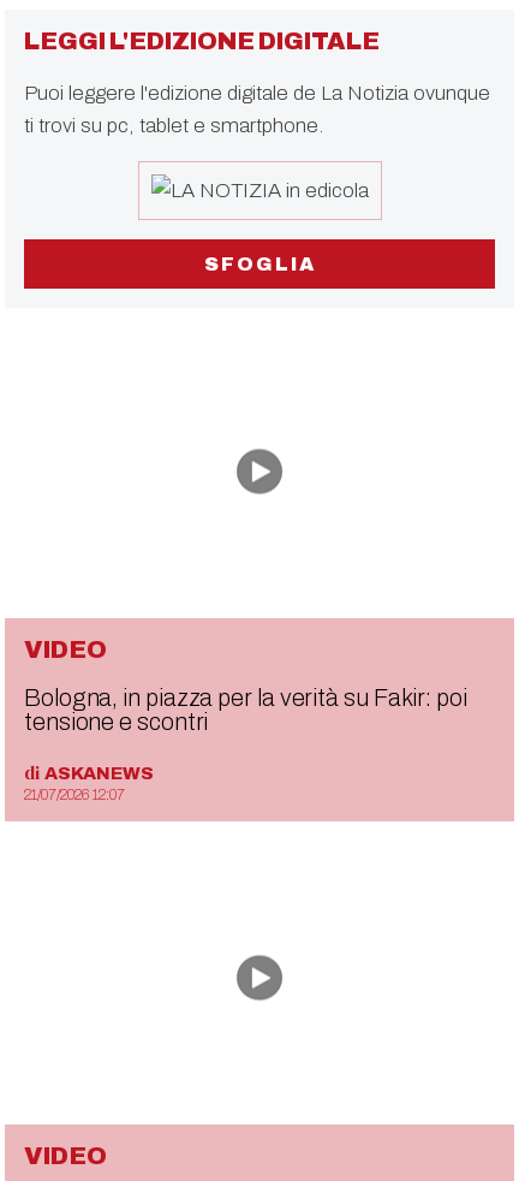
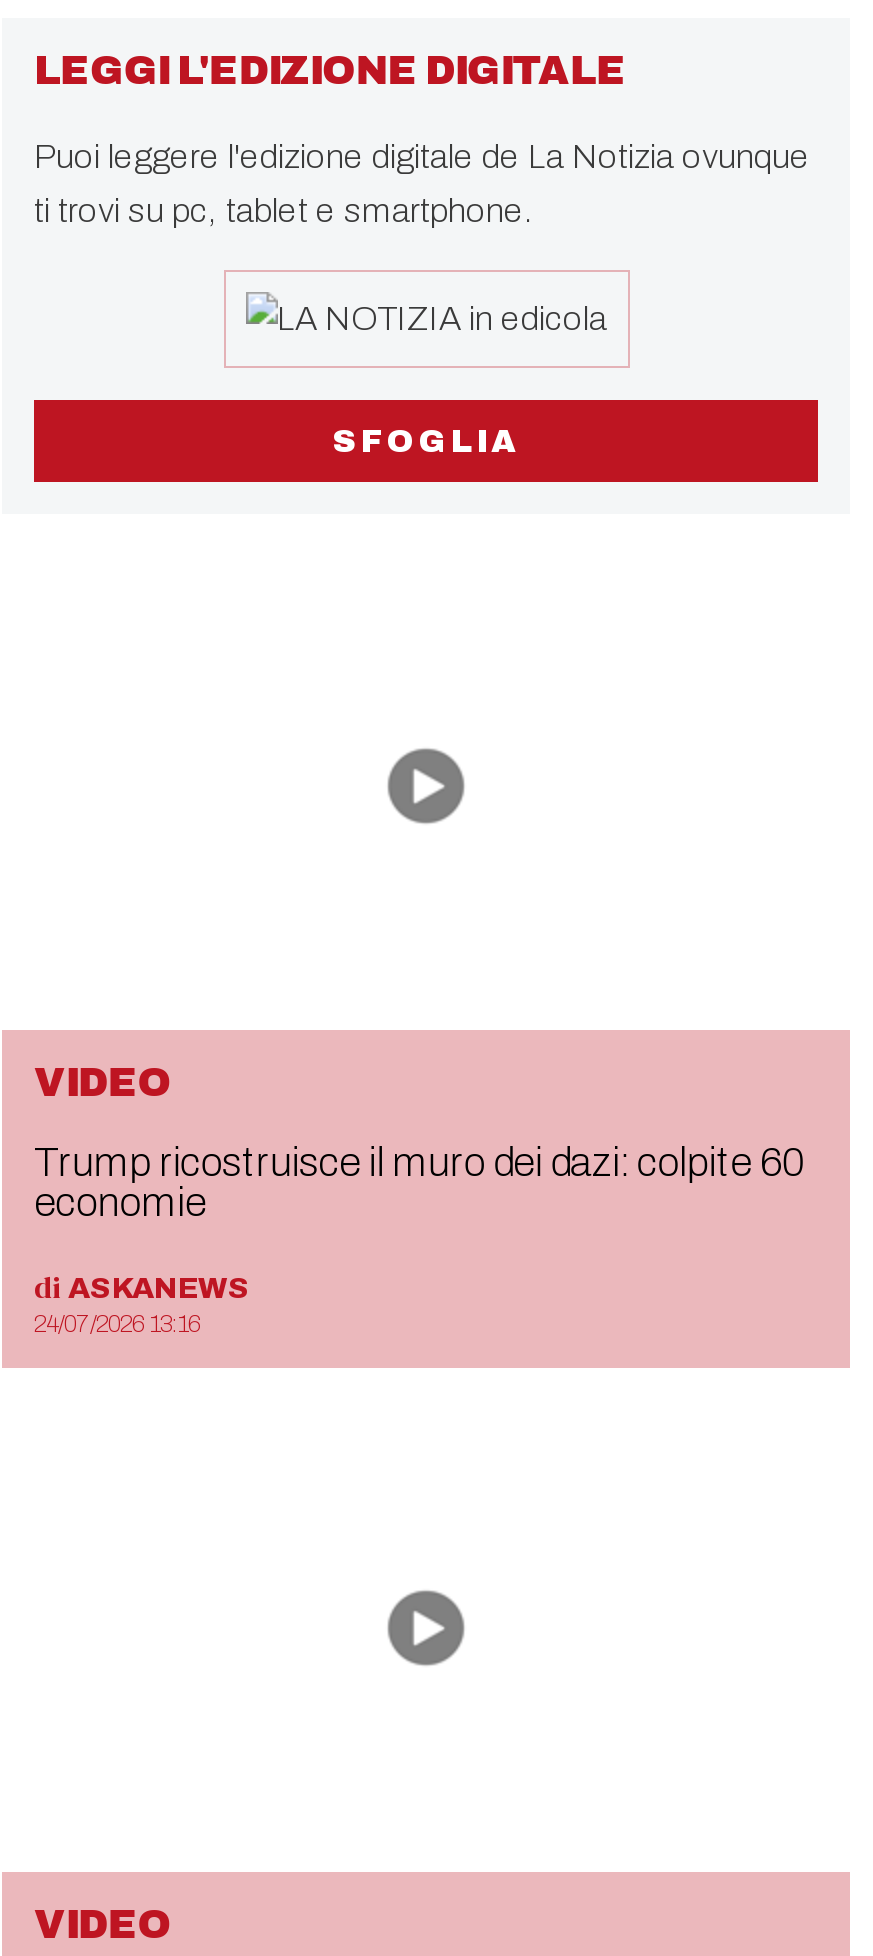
[24,684,467,735] Bologna, in piazza per la verità su Fakir: poi | tensione e scontri -> [34,1140,804,1224] Trump ricostruisce il muro dei dazi: colpite 60 | economie
[24,787,125,803] 21/07/2026 12:07 -> [34,1310,200,1338] 24/07/2026 13:16

